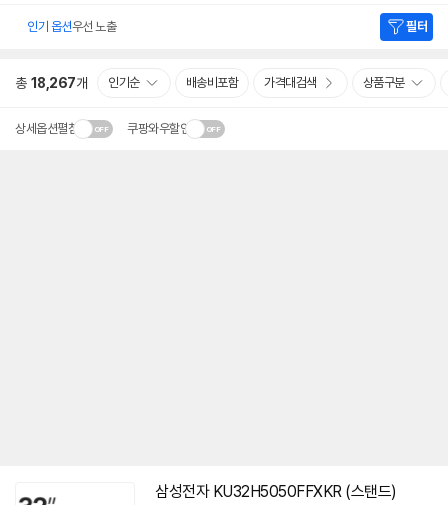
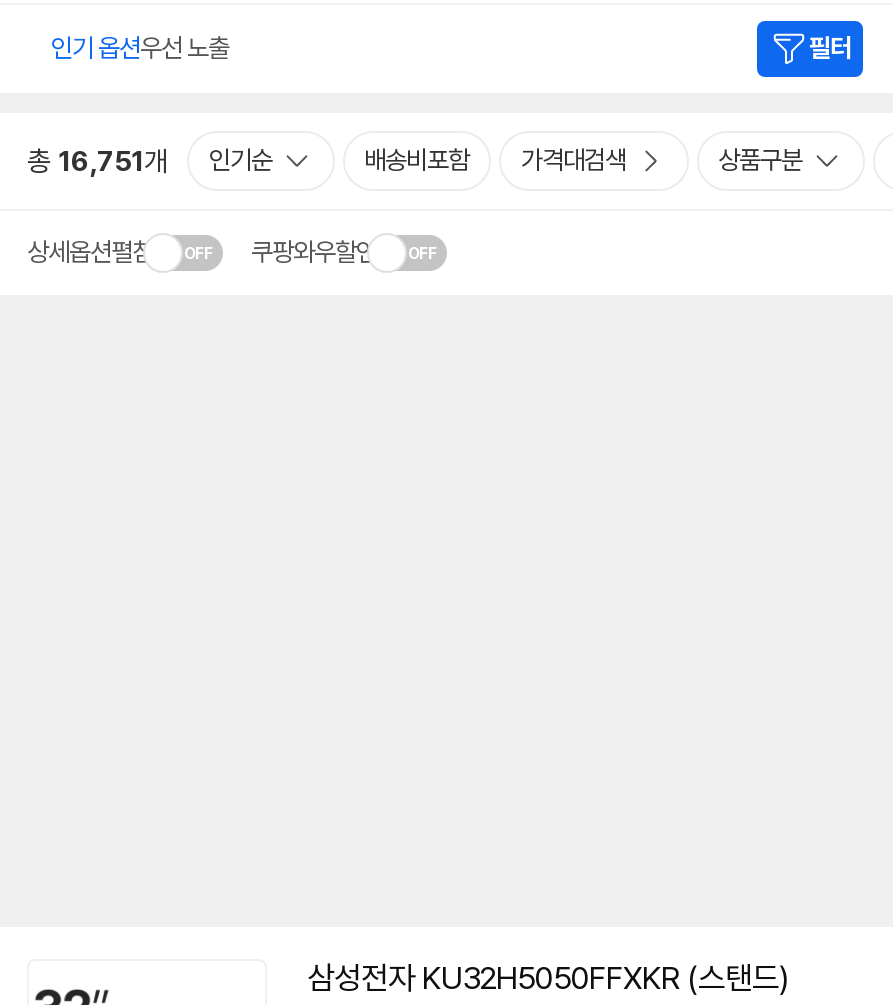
[15,75,139,91] 총 18,267개 인기순 -> [27,145,272,177] 총 16,751개 인기순

